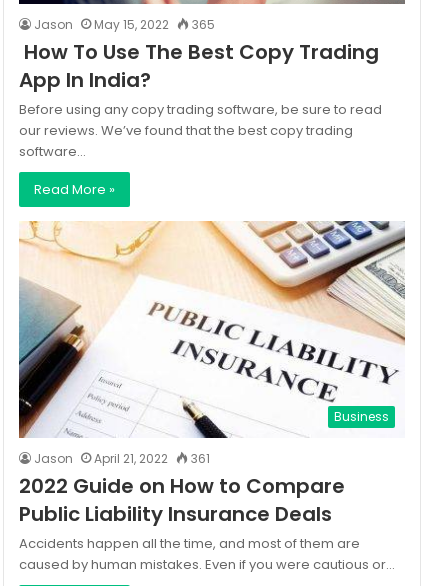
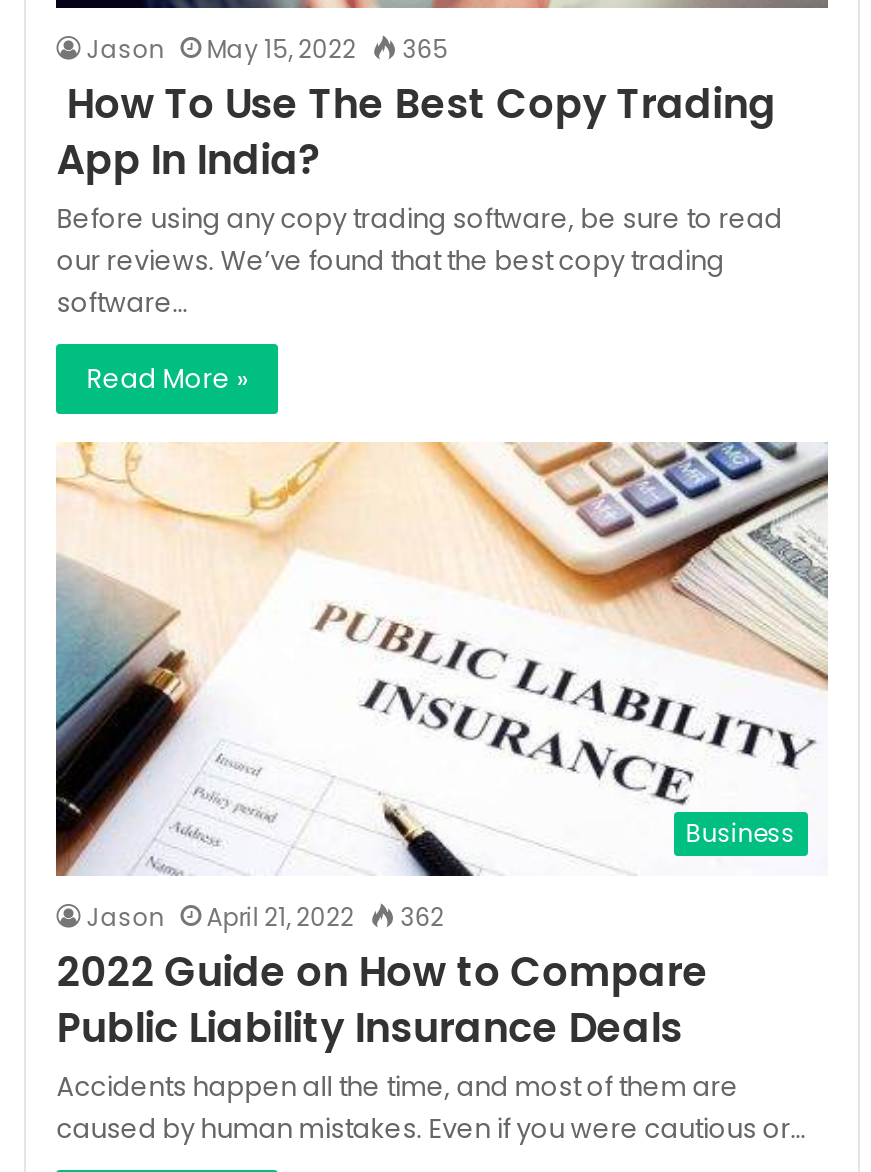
[34,450,210,467] Jason April 21, 2022 361 -> [87,900,445,934] Jason April 21, 2022 362

